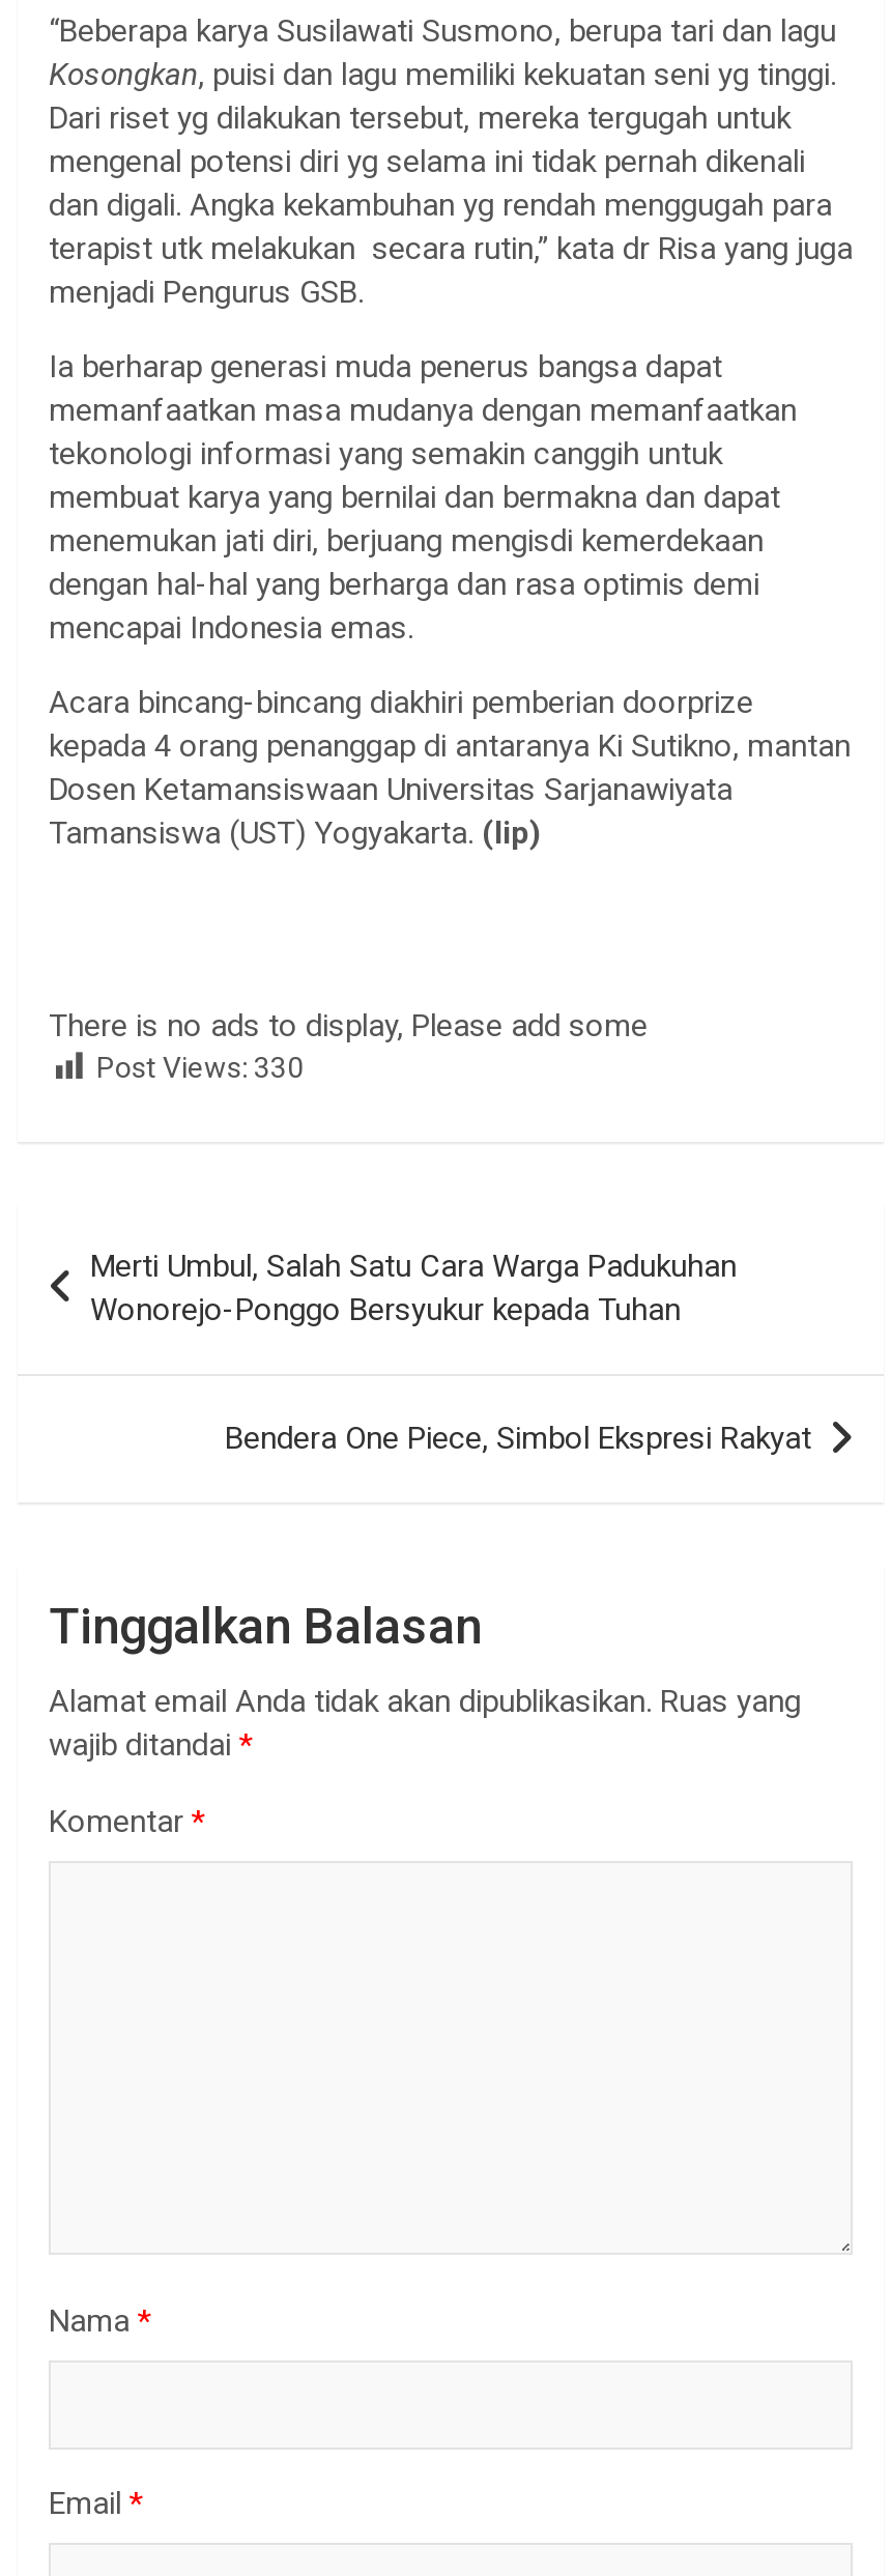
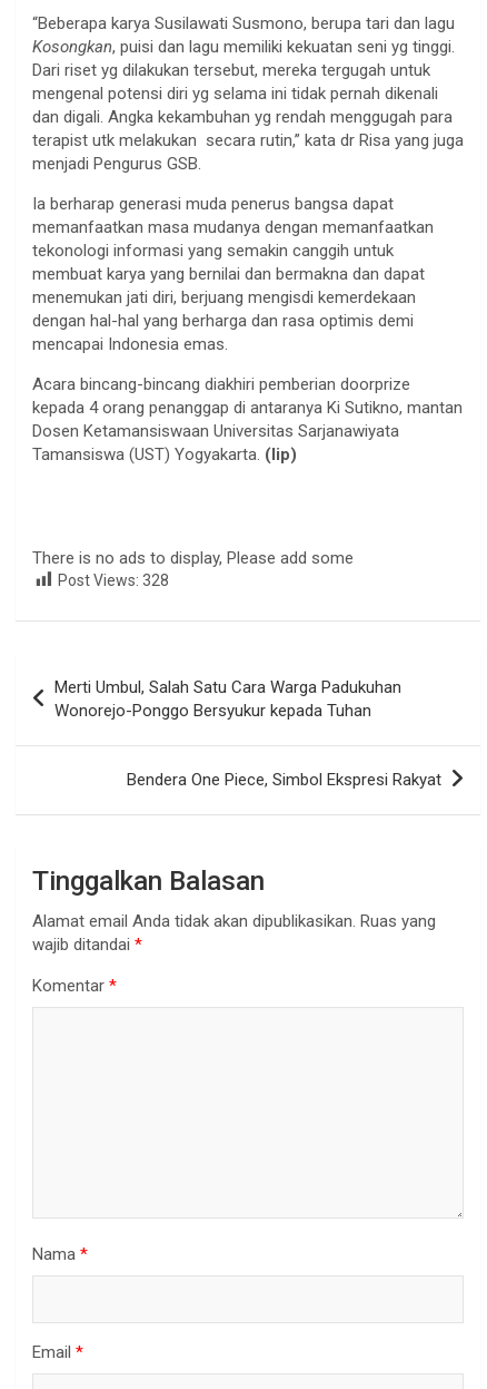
[96,1051,304,1084] Post Views: 330 -> [58,571,169,589] Post Views: 328

